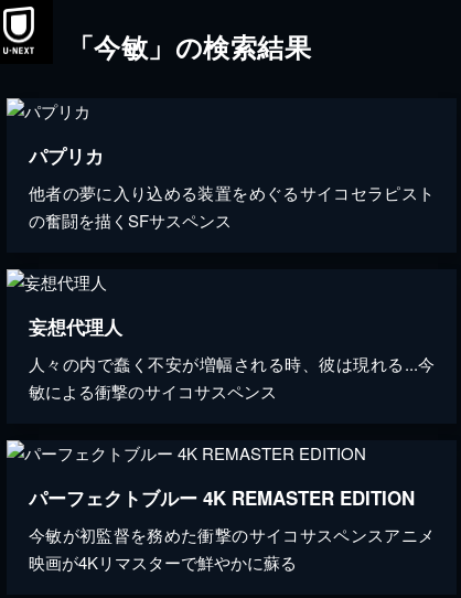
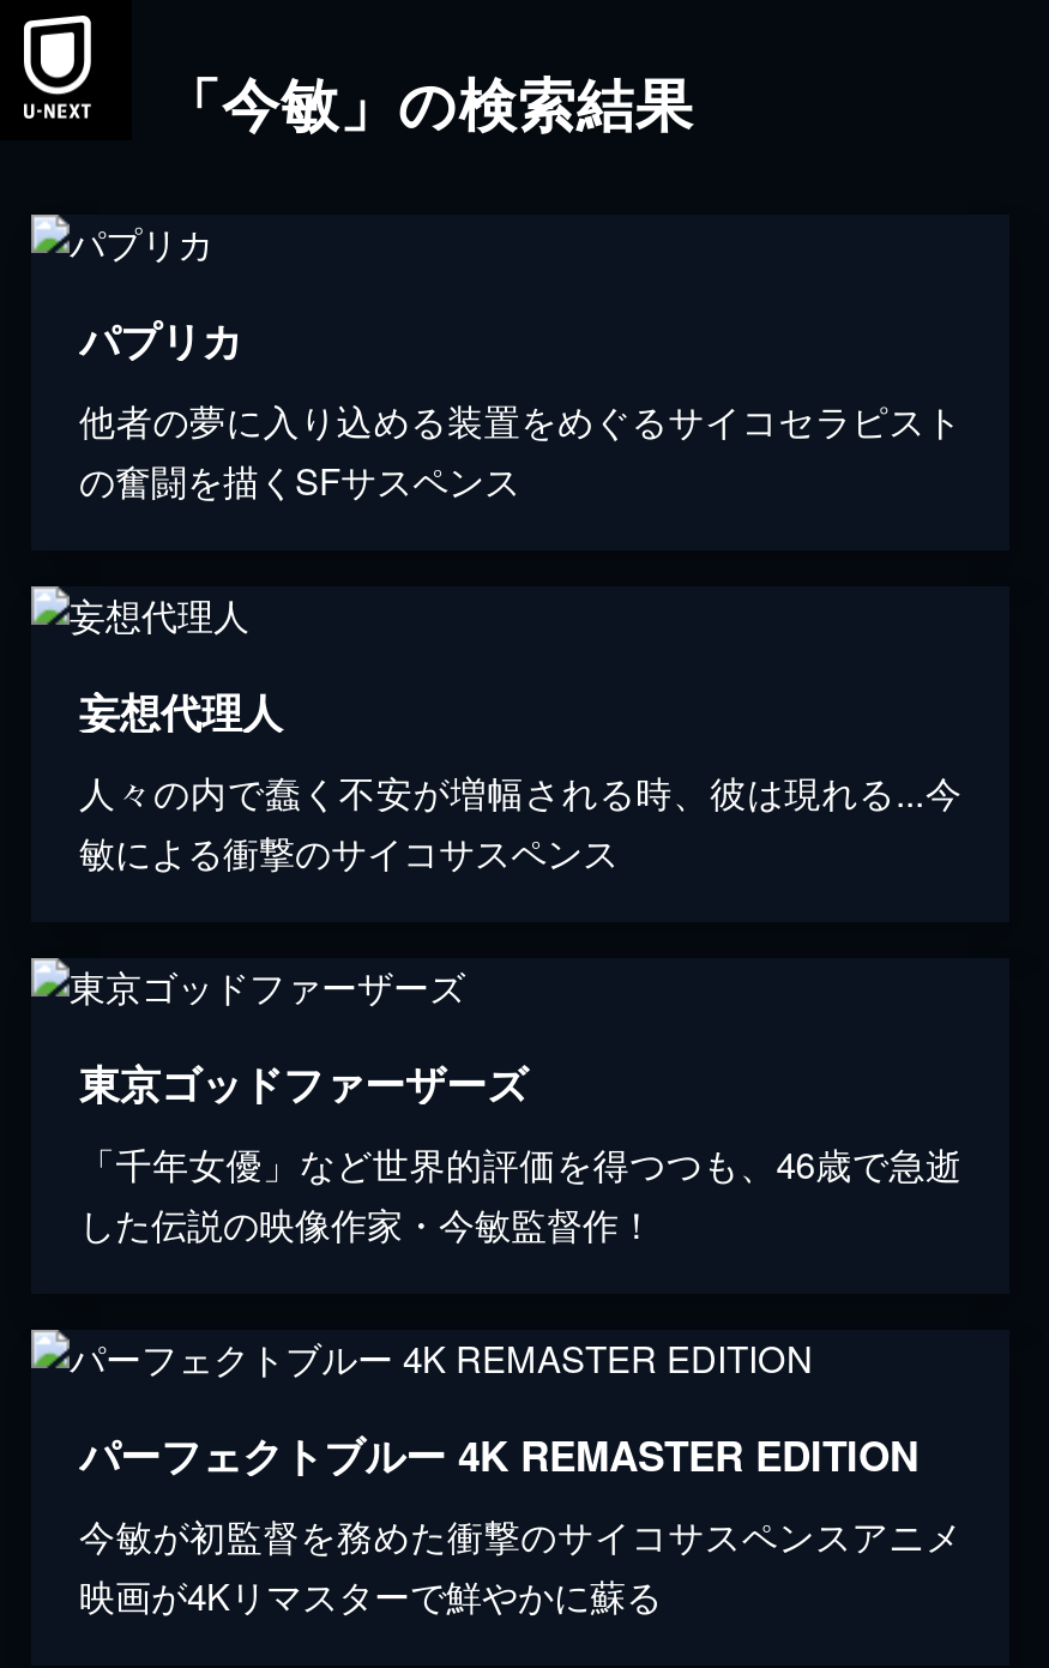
none -> [79,1054,961,1248] 東京ゴッドファーザーズ | 「千年女優」など世界的評価を得つつも、46歳で急逝 | した伝説の映像作家・今敏監督作！

